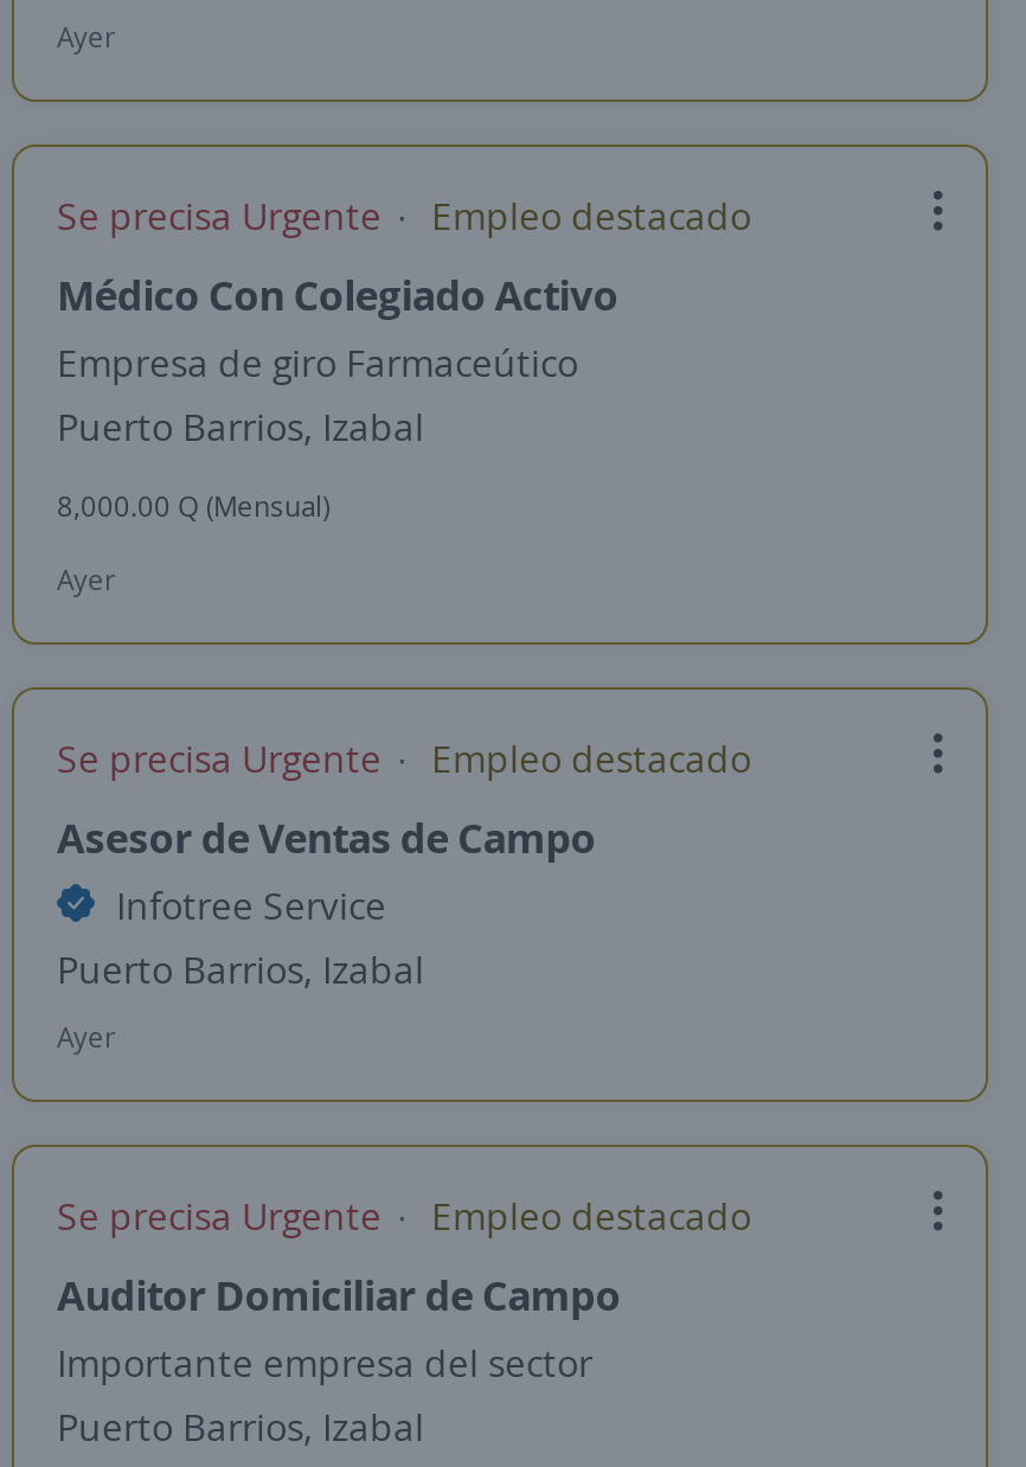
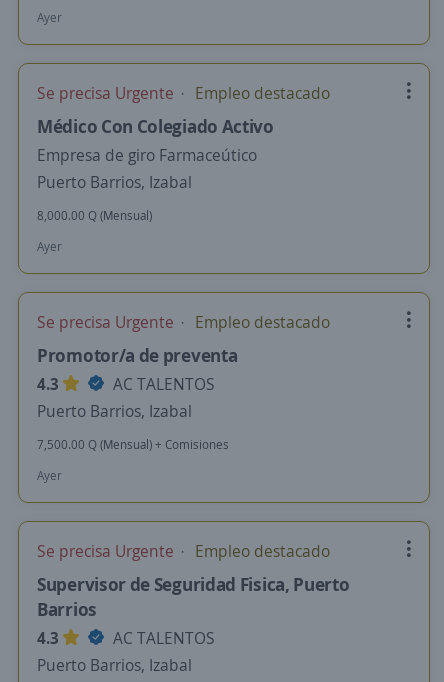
[57,808,596,931] Asesor de Ventas de Campo | Infotree Service -> [37,343,237,395] Promotor/a de preventa | 4.3 | AC TALENTOS
none -> [37,436,229,453] 7,500.00 Q (Mensual) + Comisiones
[57,1266,621,1389] Auditor Domiciliar de Campo | Importante empresa del sector -> [37,572,350,649] Supervisor de Seguridad Fisica, Puerto | Barrios | 4.3 | AC TALENTOS

